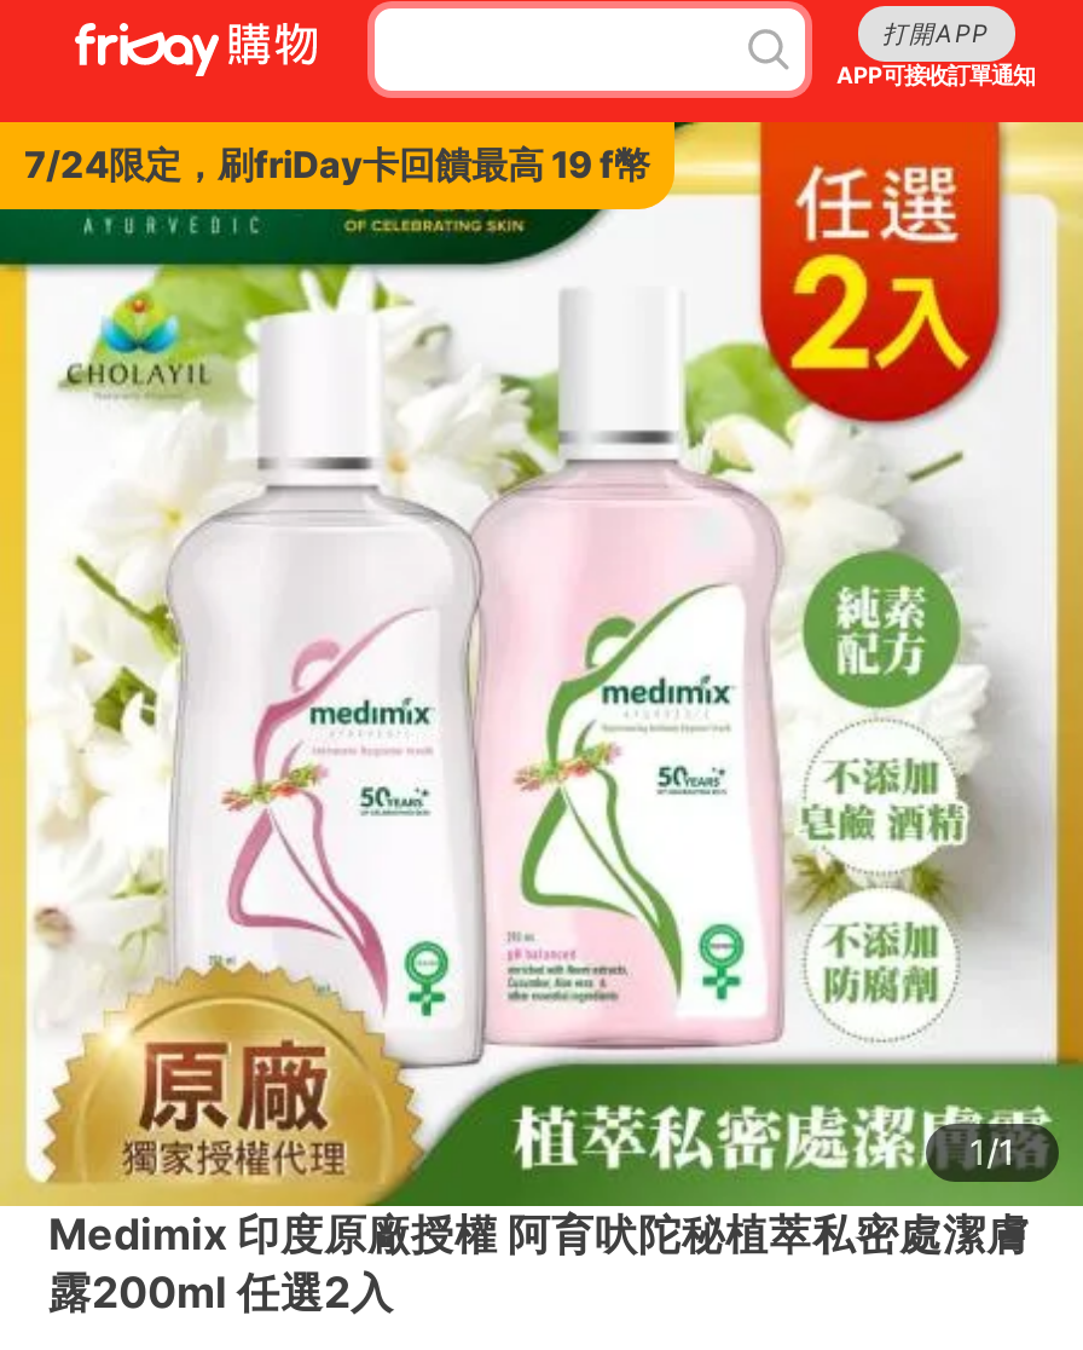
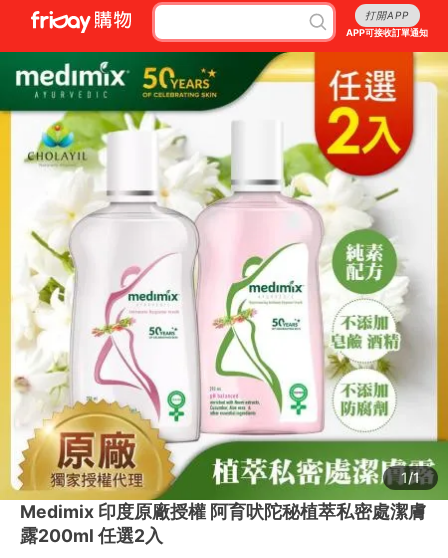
[24,142,650,187] 7/24限定，刷friDay卡回饋最高 19 f幣 -> none

